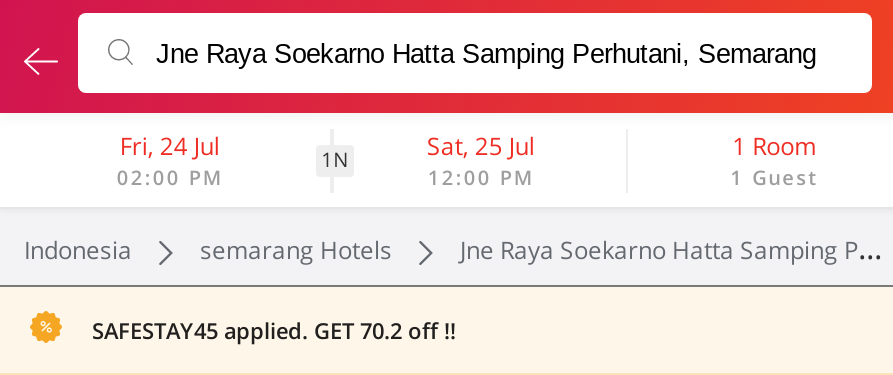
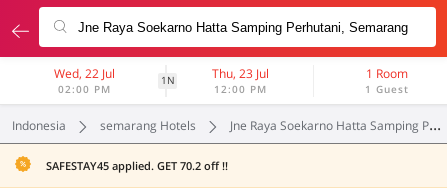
[120,129,220,163] Fri, 24 Jul -> [54,65,115,82] Wed, 22 Jul
[427,129,535,163] Sat, 25 Jul -> [212,65,269,82] Thu, 23 Jul

